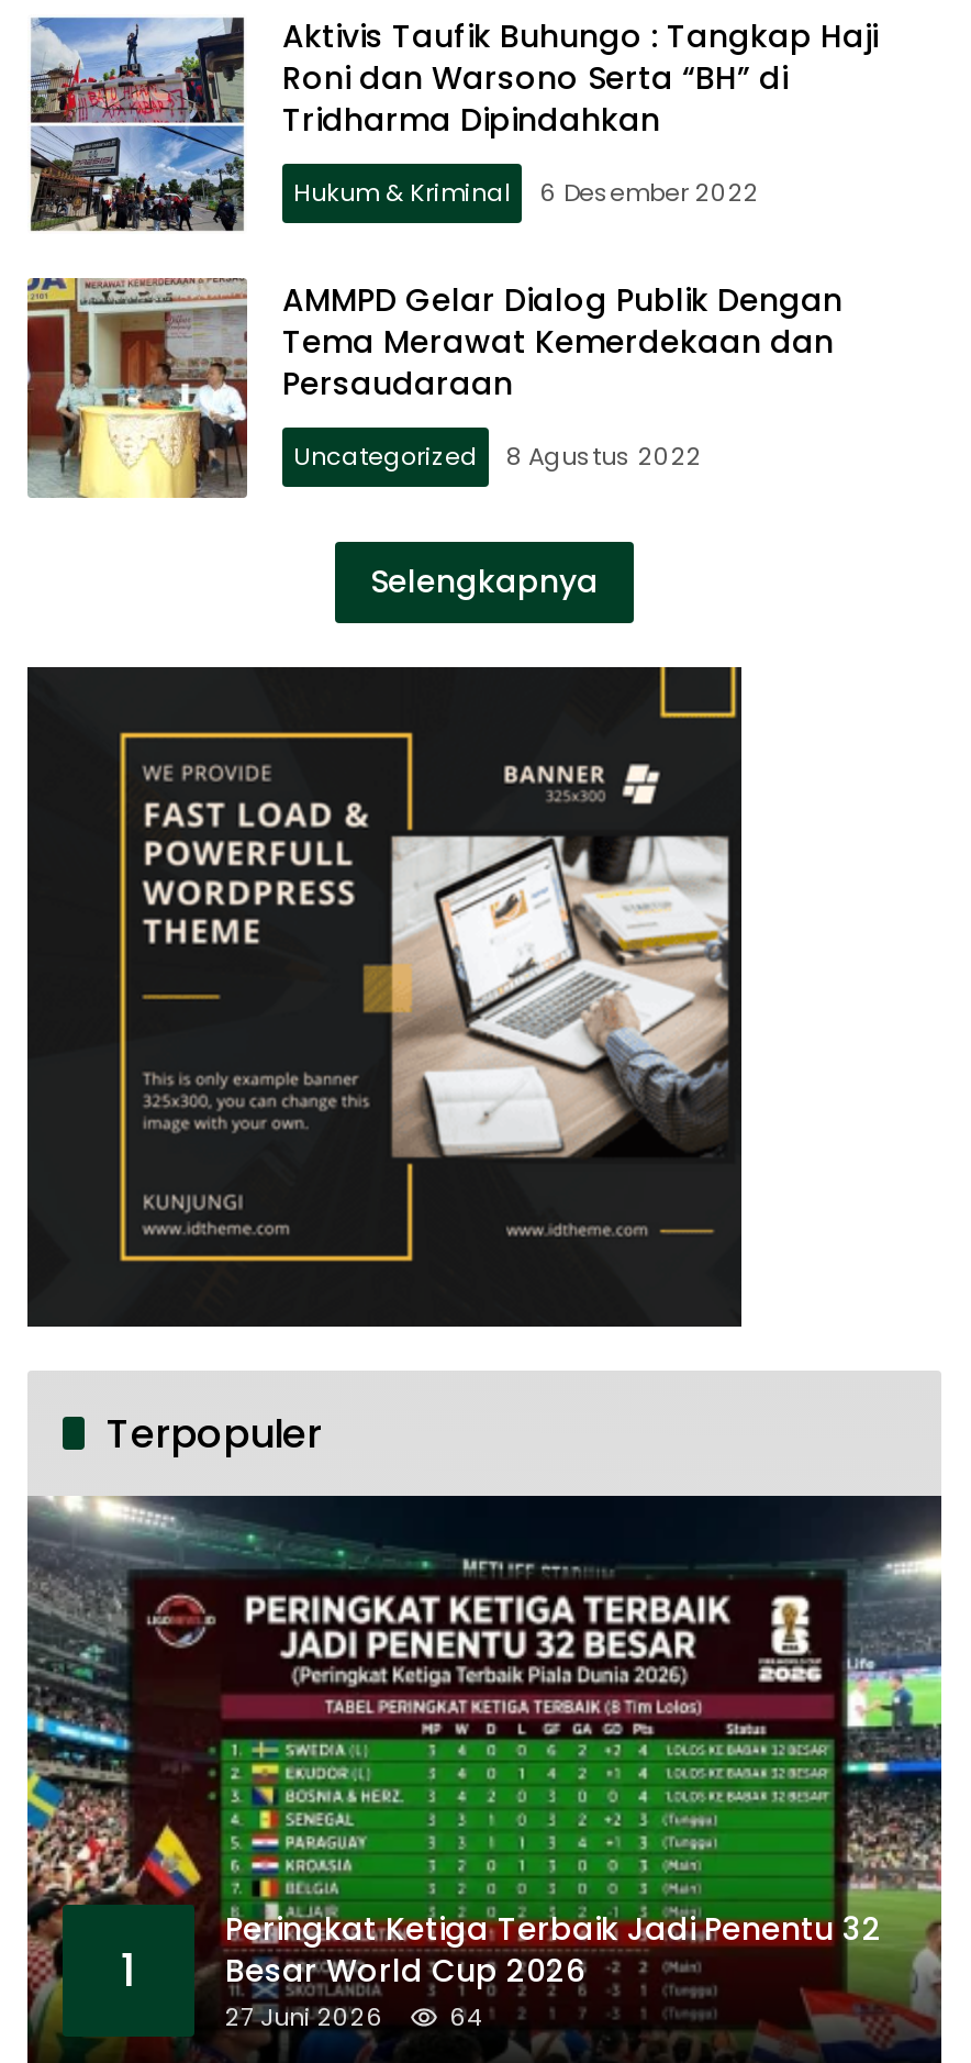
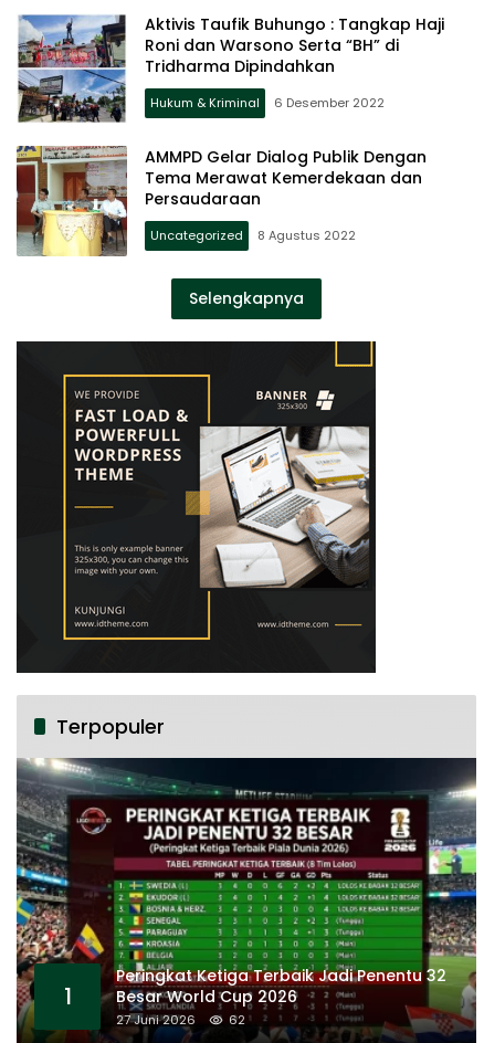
[225,1998,482,2034] 27 Juni 2026 64 -> [116,1011,245,1028] 27 Juni 2026 62

